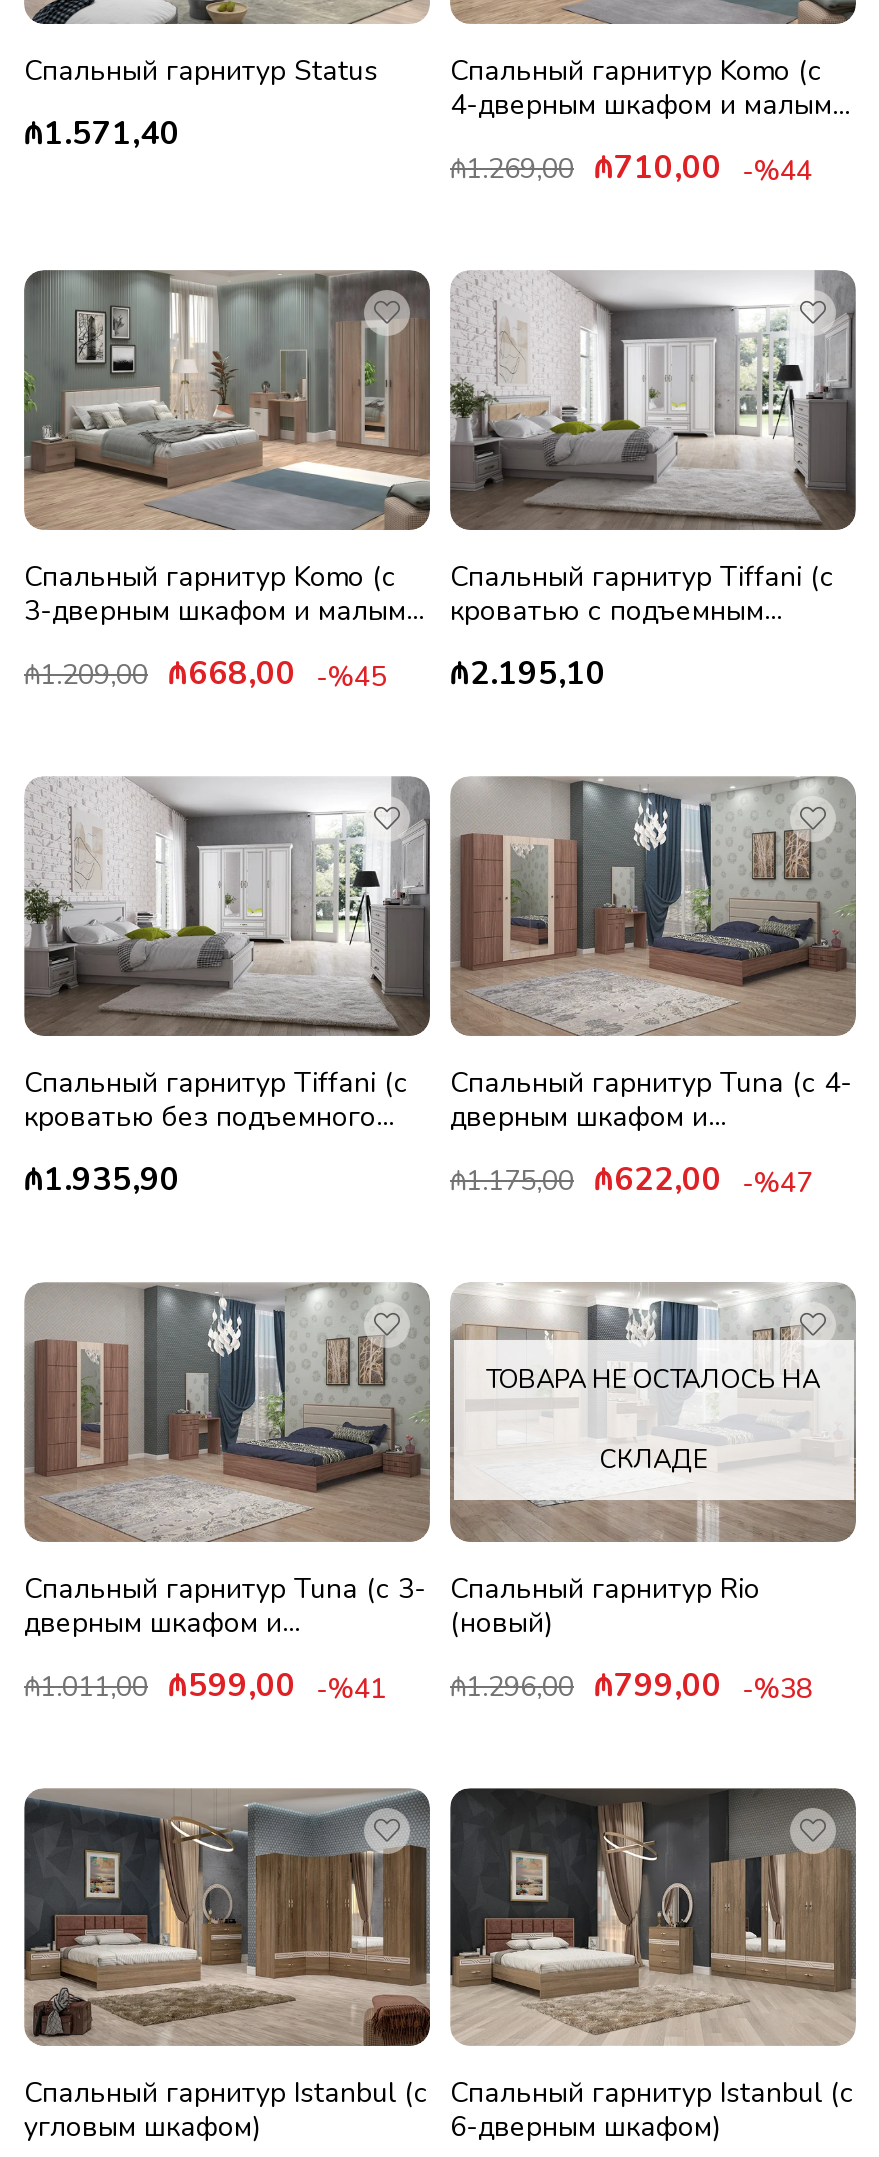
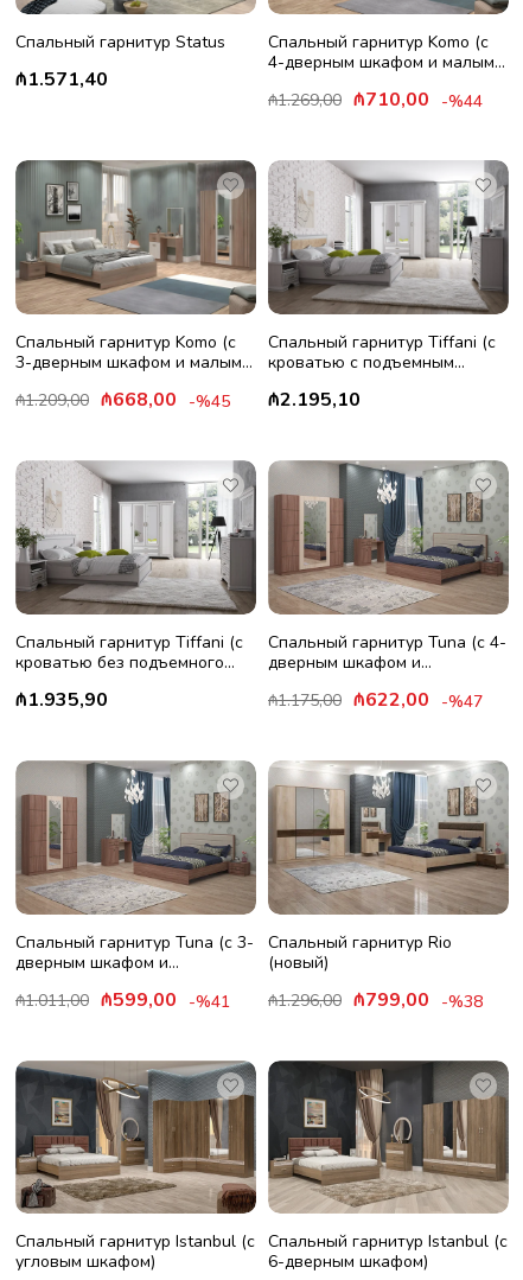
[454,1338,856,1502] [image] -> [269,795,509,890] [image]
[486,1361,820,1477] ТОВАРА НЕ ОСТАЛОСЬ НА | СКЛАДЕ -> none

